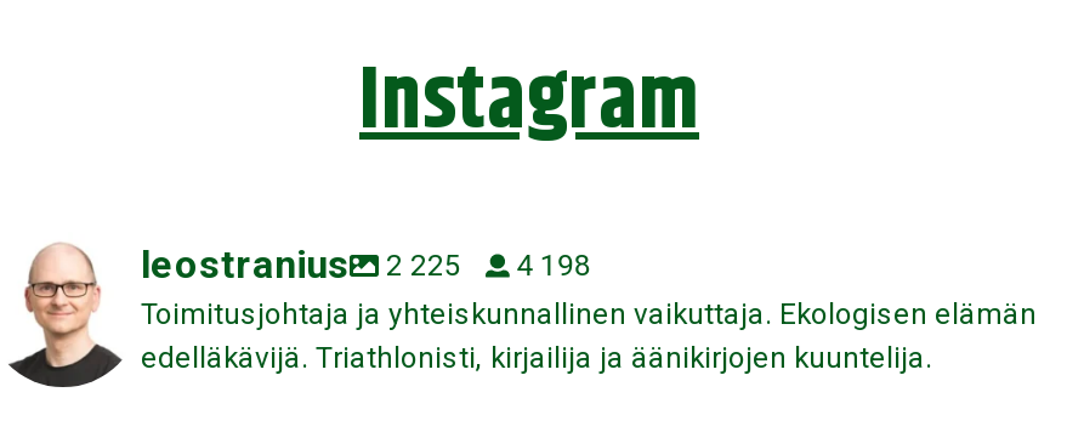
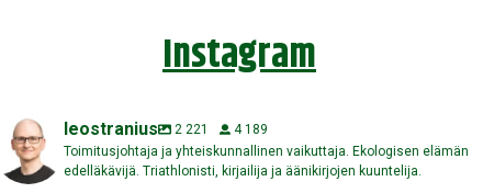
[386,249,461,282] 2 225 -> [175,122,209,137] 2 221
[516,249,591,282] 4 198 -> [233,122,267,137] 4 189

